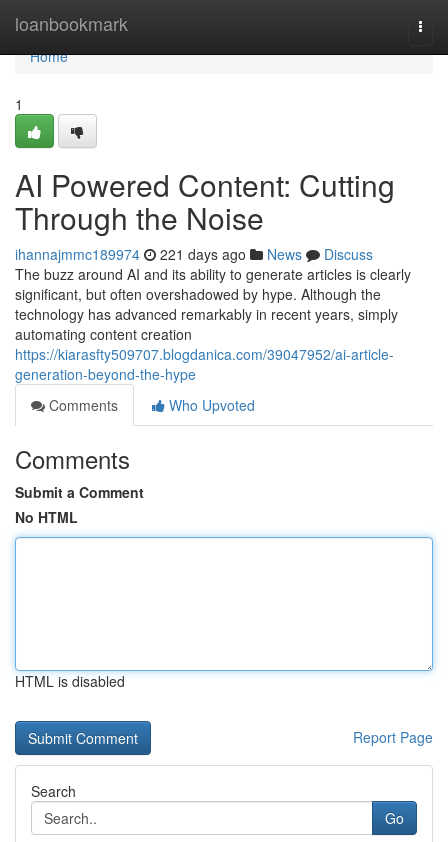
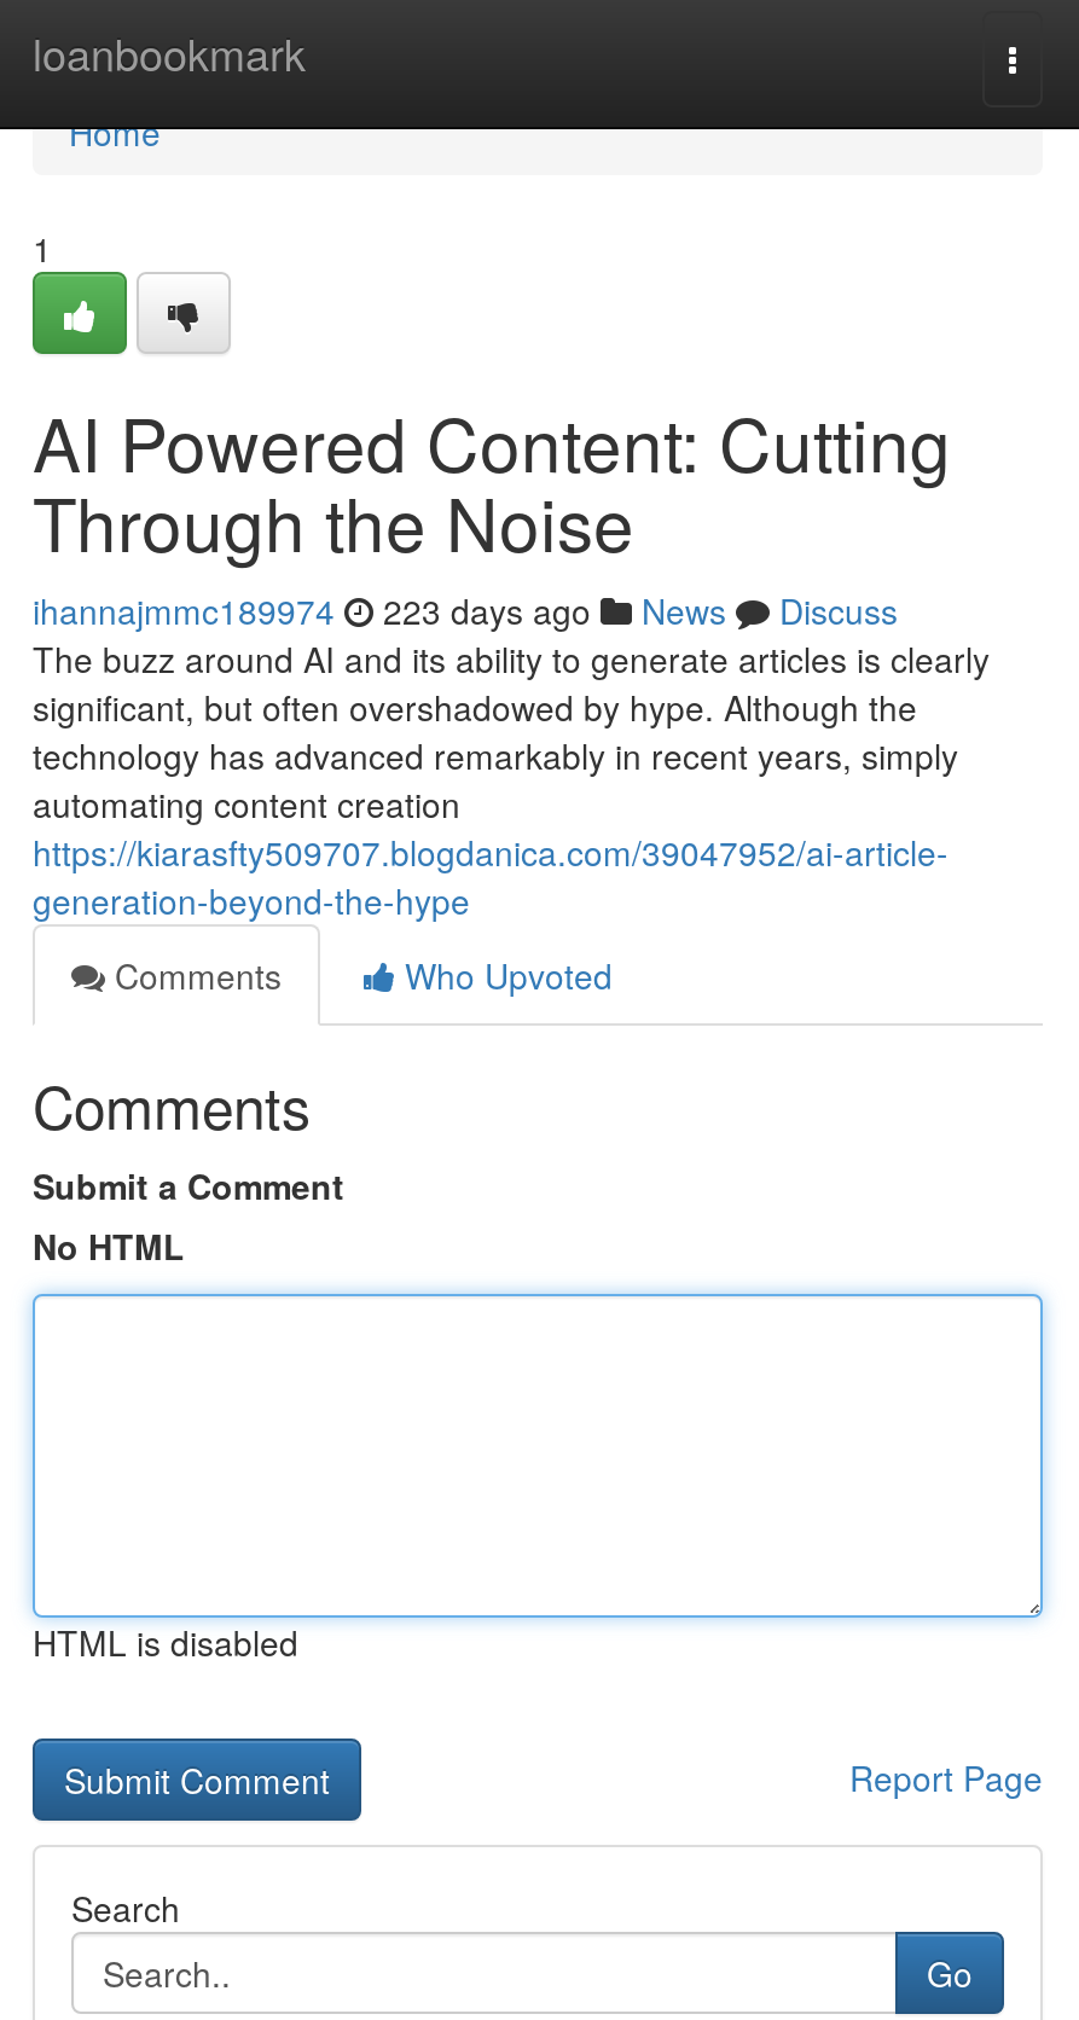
[15,244,373,264] ihannajmmc189974 221 days ago News Discuss -> [33,586,898,634] ihannajmmc189974 223 days ago News Discuss

